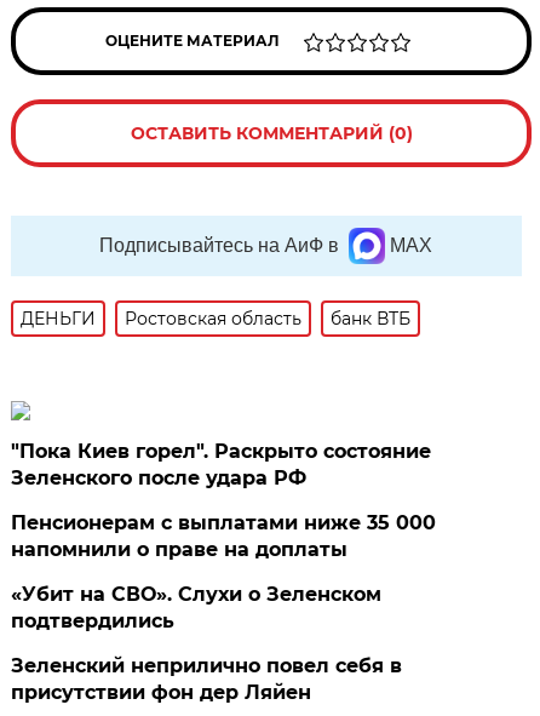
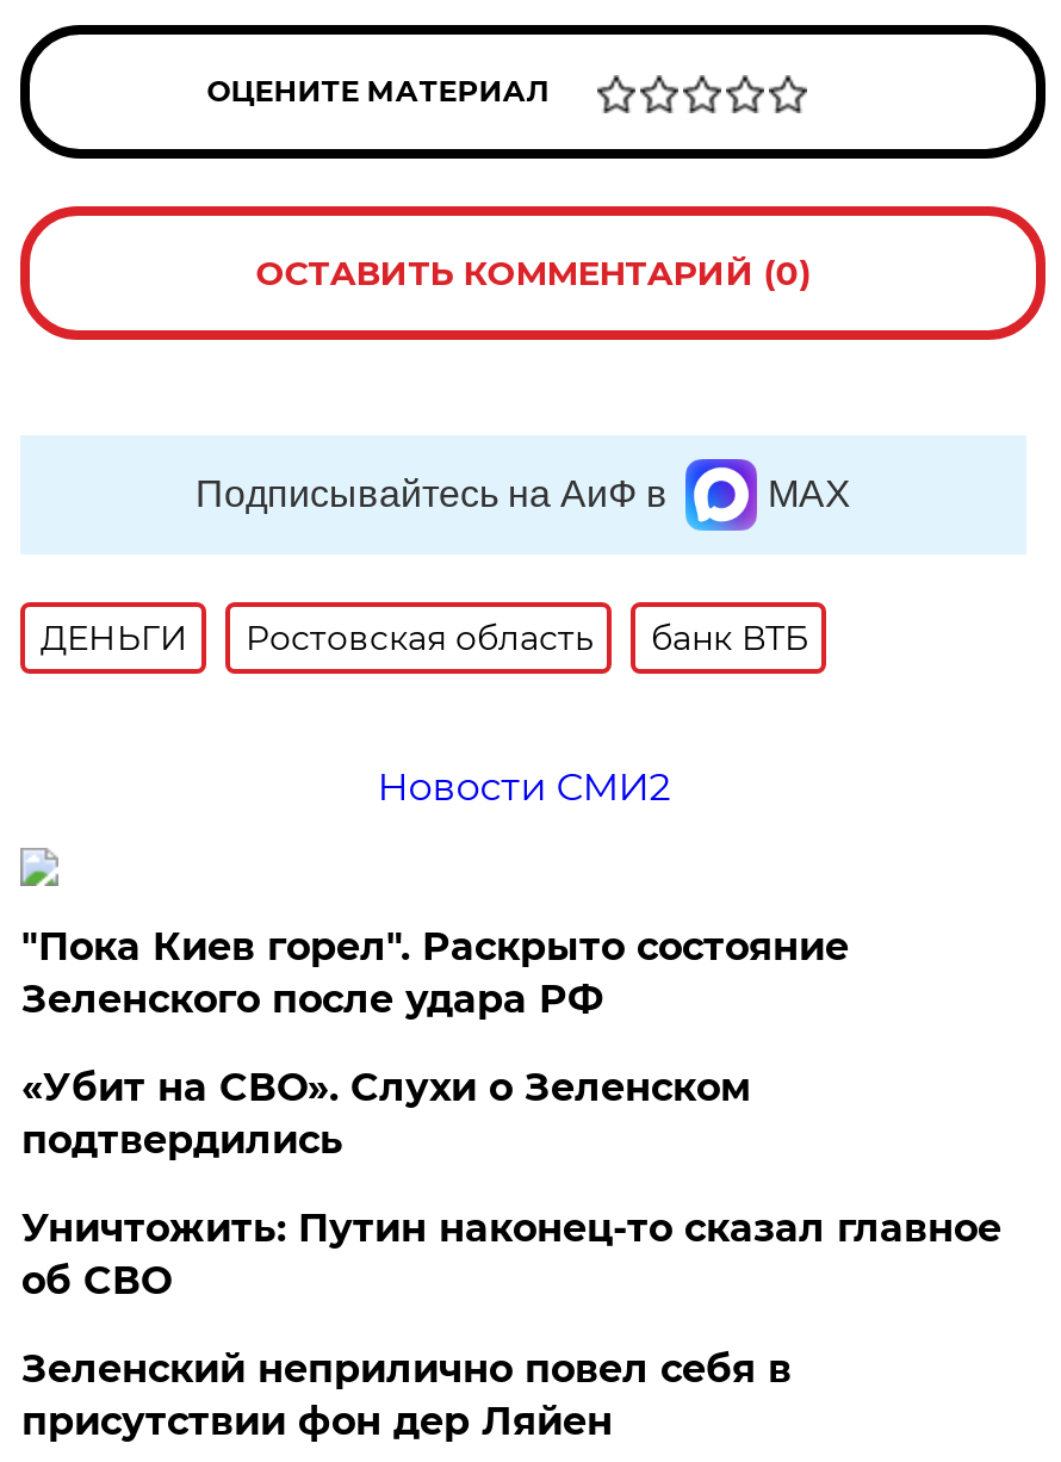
none -> [377,764,670,810] Новости СМИ2
[11,511,436,561] Пенсионерам с выплатами ниже 35 000 | напомнили о праве на доплаты -> none
moved [11,583,382,632] -> [21,1065,751,1163]: «Убит на СВО». Слухи о Зеленском | подтвердились
none -> [21,1206,1001,1303] Уничтожить: Путин наконец-то сказал главное | об СВО

